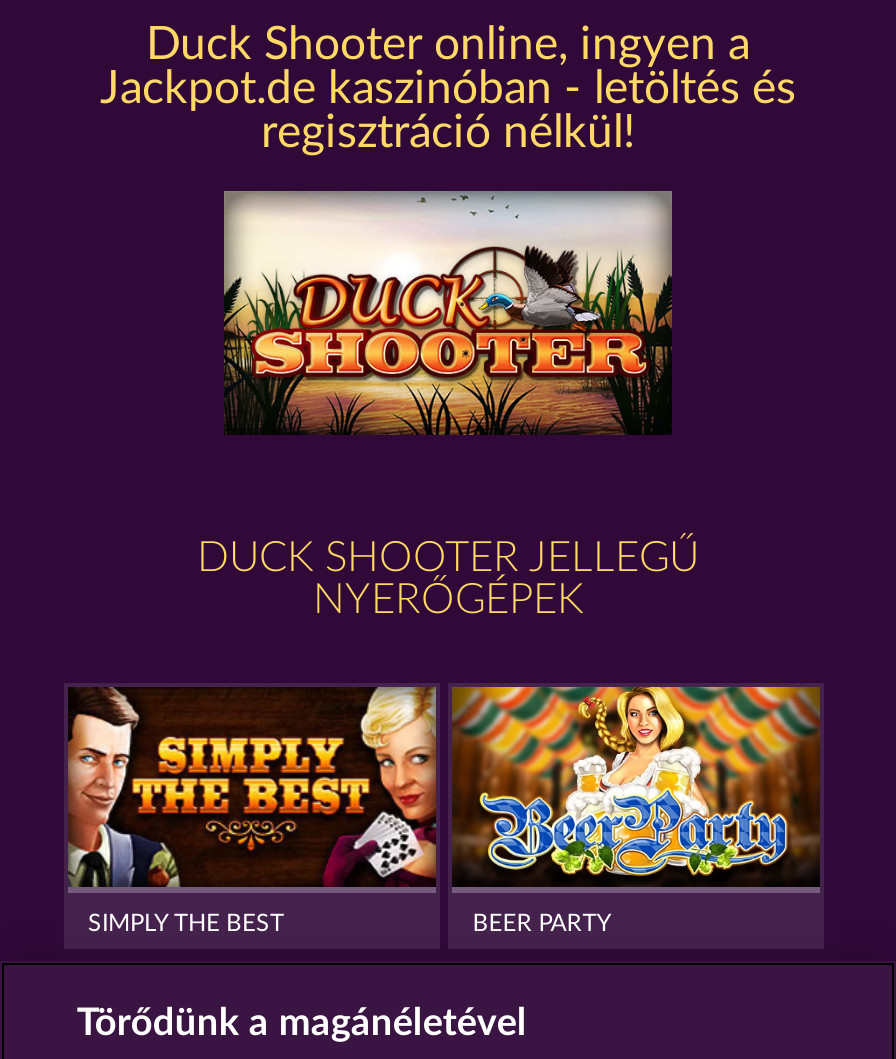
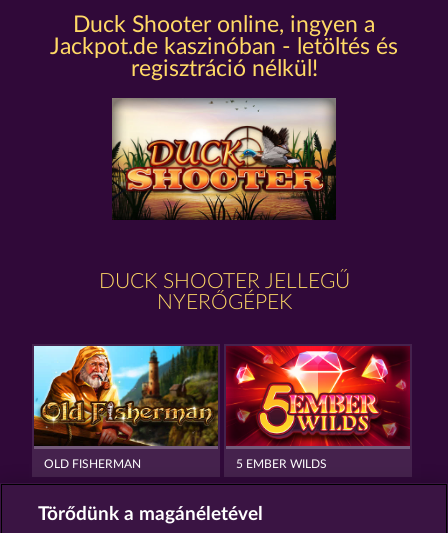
[68,685,610,935] [image] | SIMPLY THE BEST | BEER PARTY -> [33,345,327,470] [image] | OLD FISHERMAN | 5 EMBER WILDS
[452,685,820,889] [image] -> [225,345,410,447] [image]

